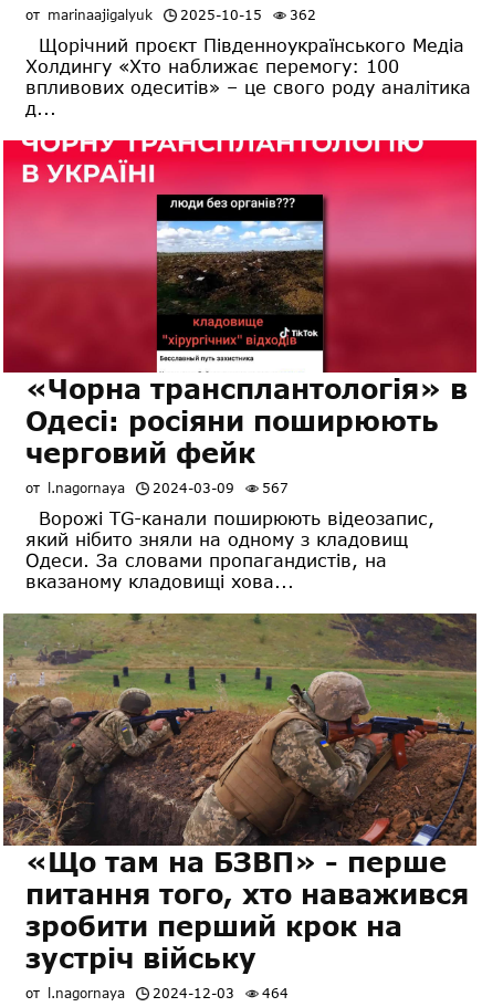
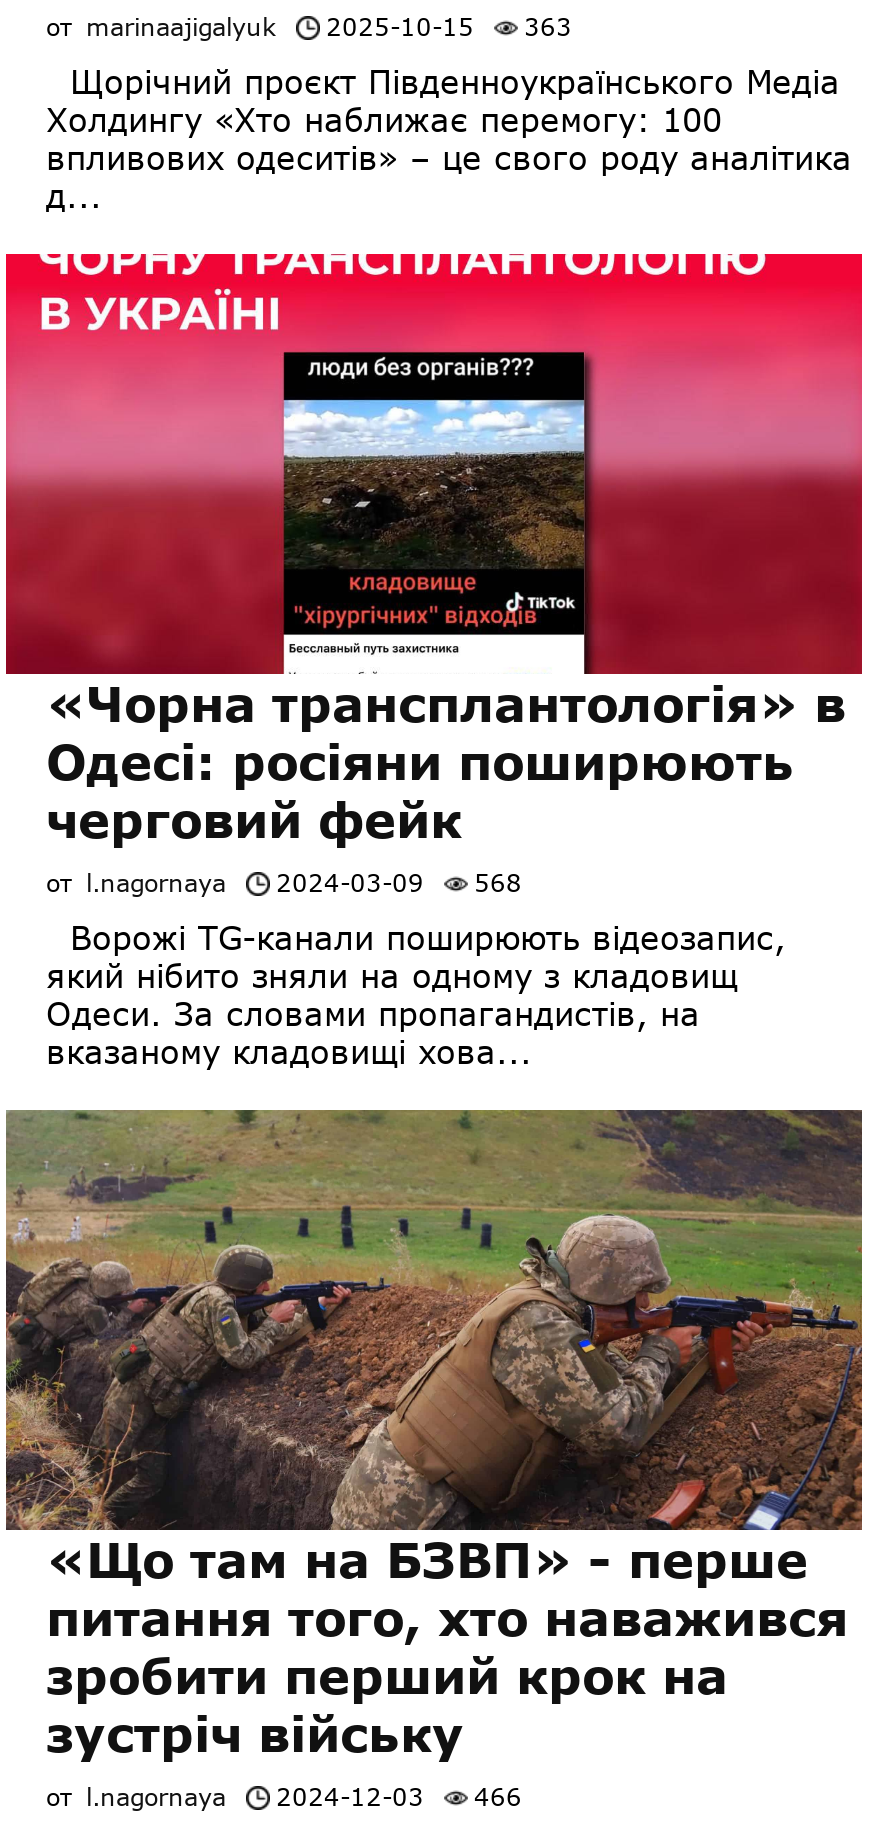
[25,6,316,23] от marinaajigalyuk 2025-10-15 362 -> [46,11,572,41] от marinaajigalyuk 2025-10-15 363
[262,479,289,496] 567 -> [474,867,522,897] 568
[262,984,289,1001] 464 -> [474,1781,522,1811] 466

